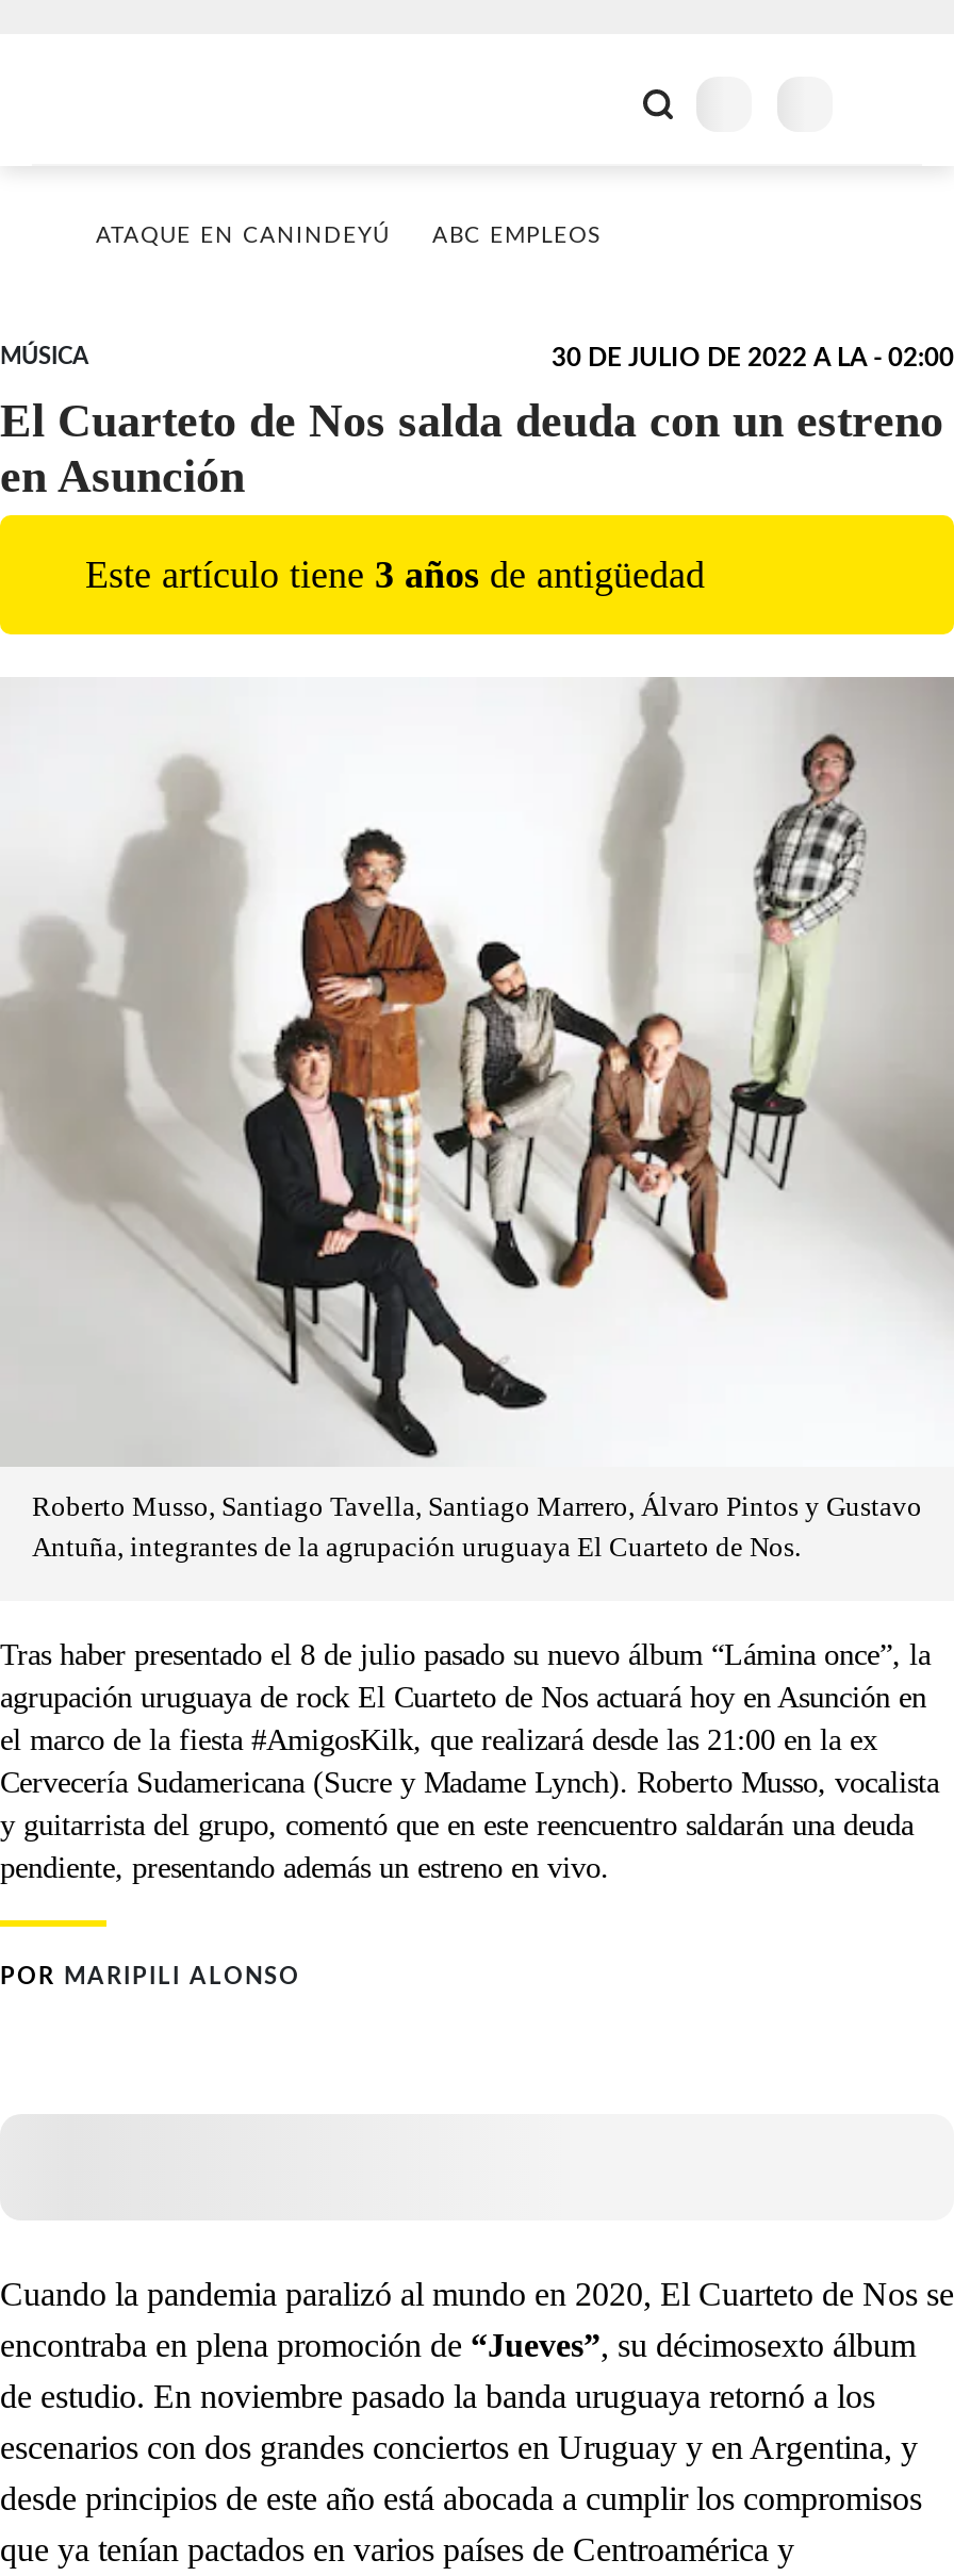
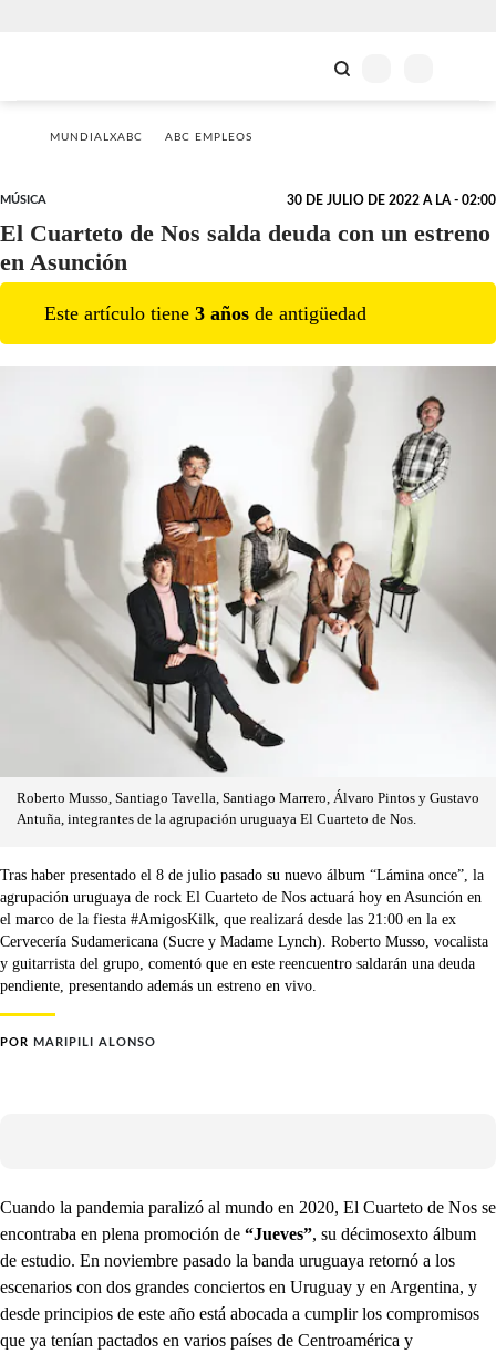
[96,226,390,247] ATAQUE EN CANINDEYÚ -> [50,132,143,143] MUNDIALXABC

